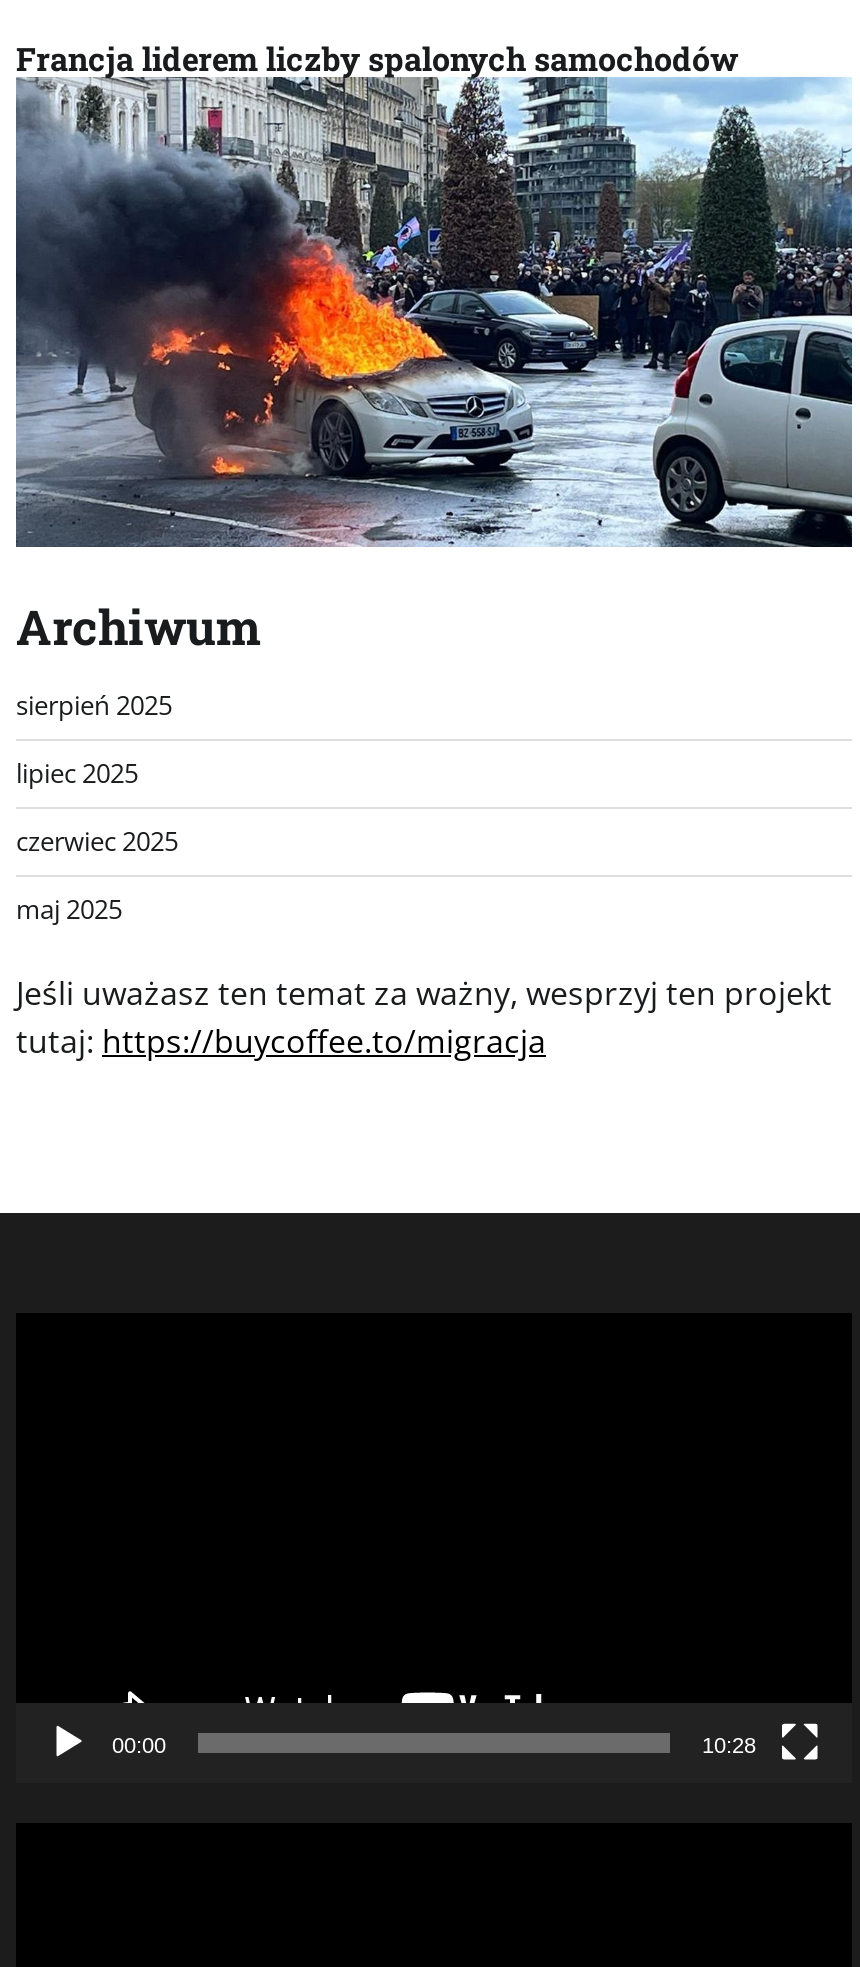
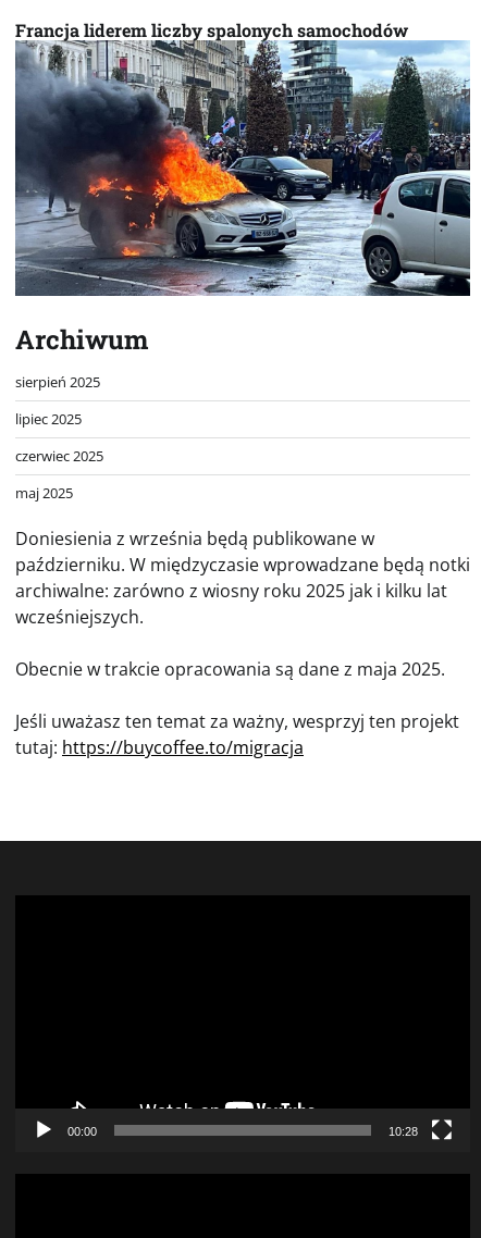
none -> [15,527,470,682] Doniesienia z września będą publikowane w | październiku. W międzyczasie wprowadzane będą notki | archiwalne: zarówno z wiosny roku 2025 jak i kilku lat | wcześniejszych. | Obecnie w trakcie opracowania są dane z maja 2025.

